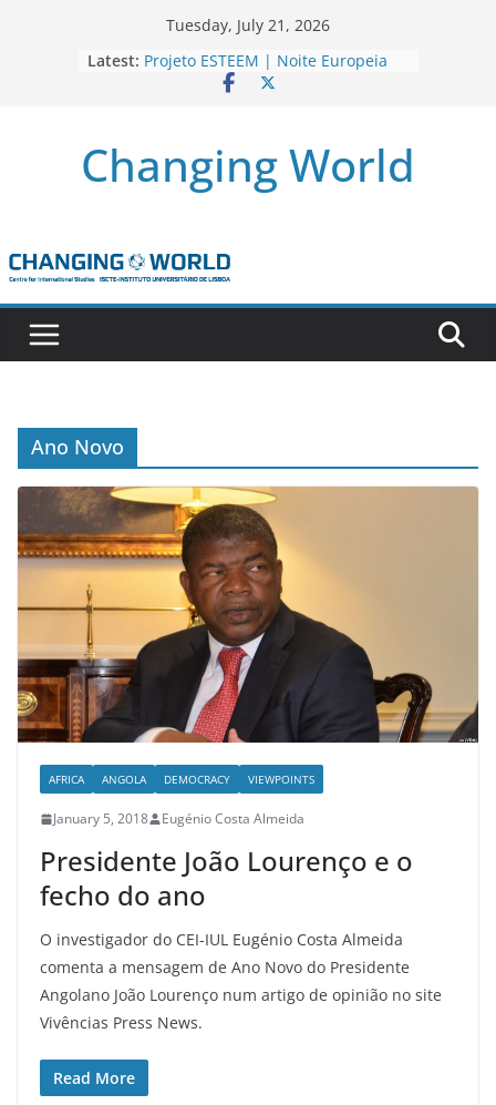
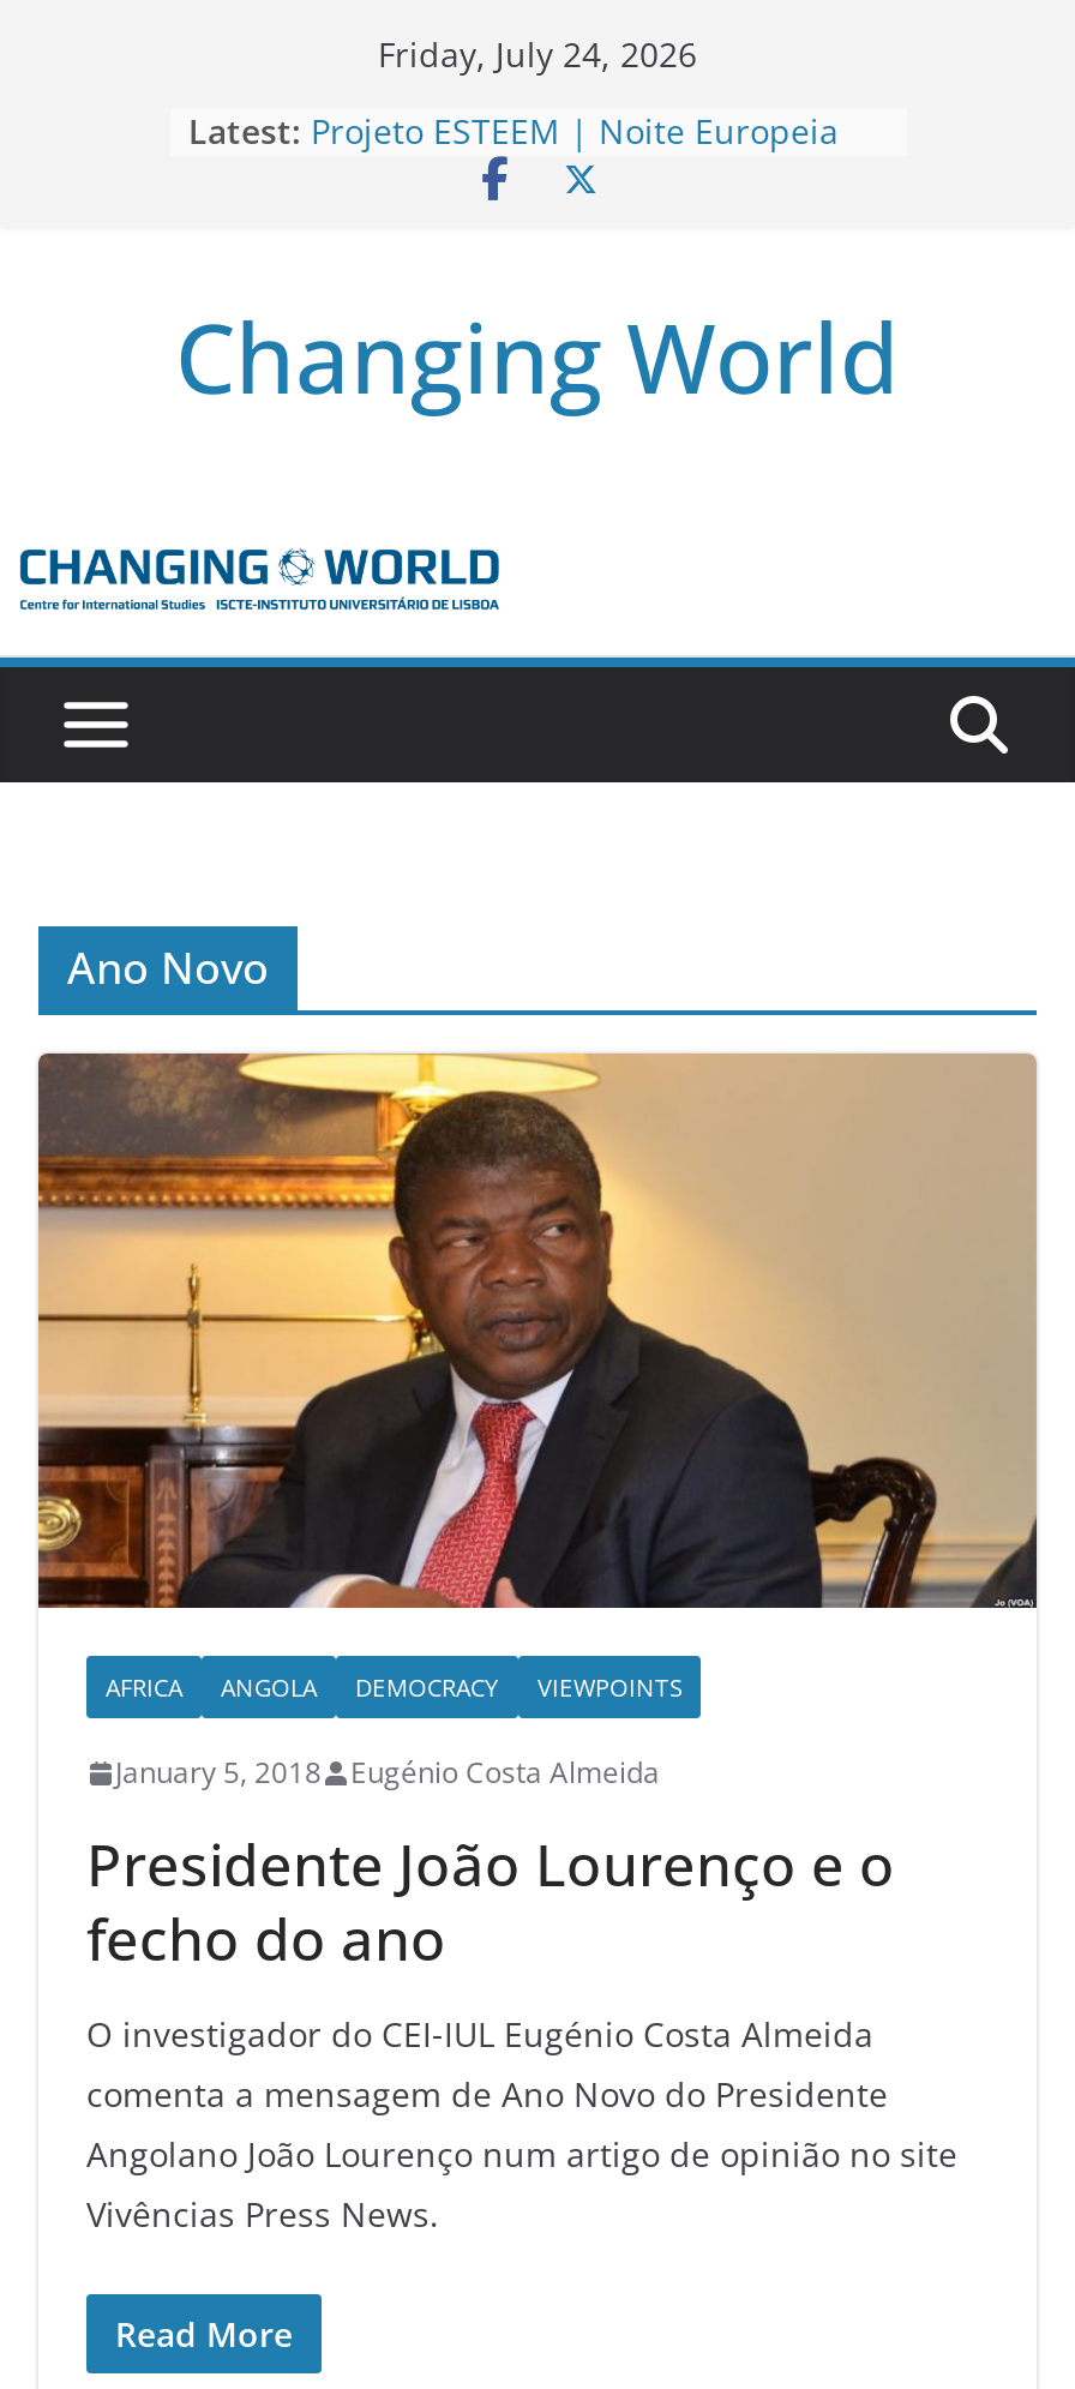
[166,14,330,35] Tuesday, July 21, 2026 -> [378,31,697,77] Friday, July 24, 2026

